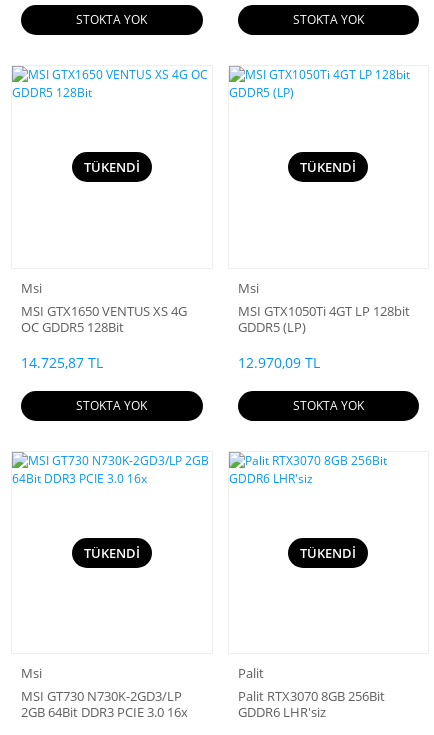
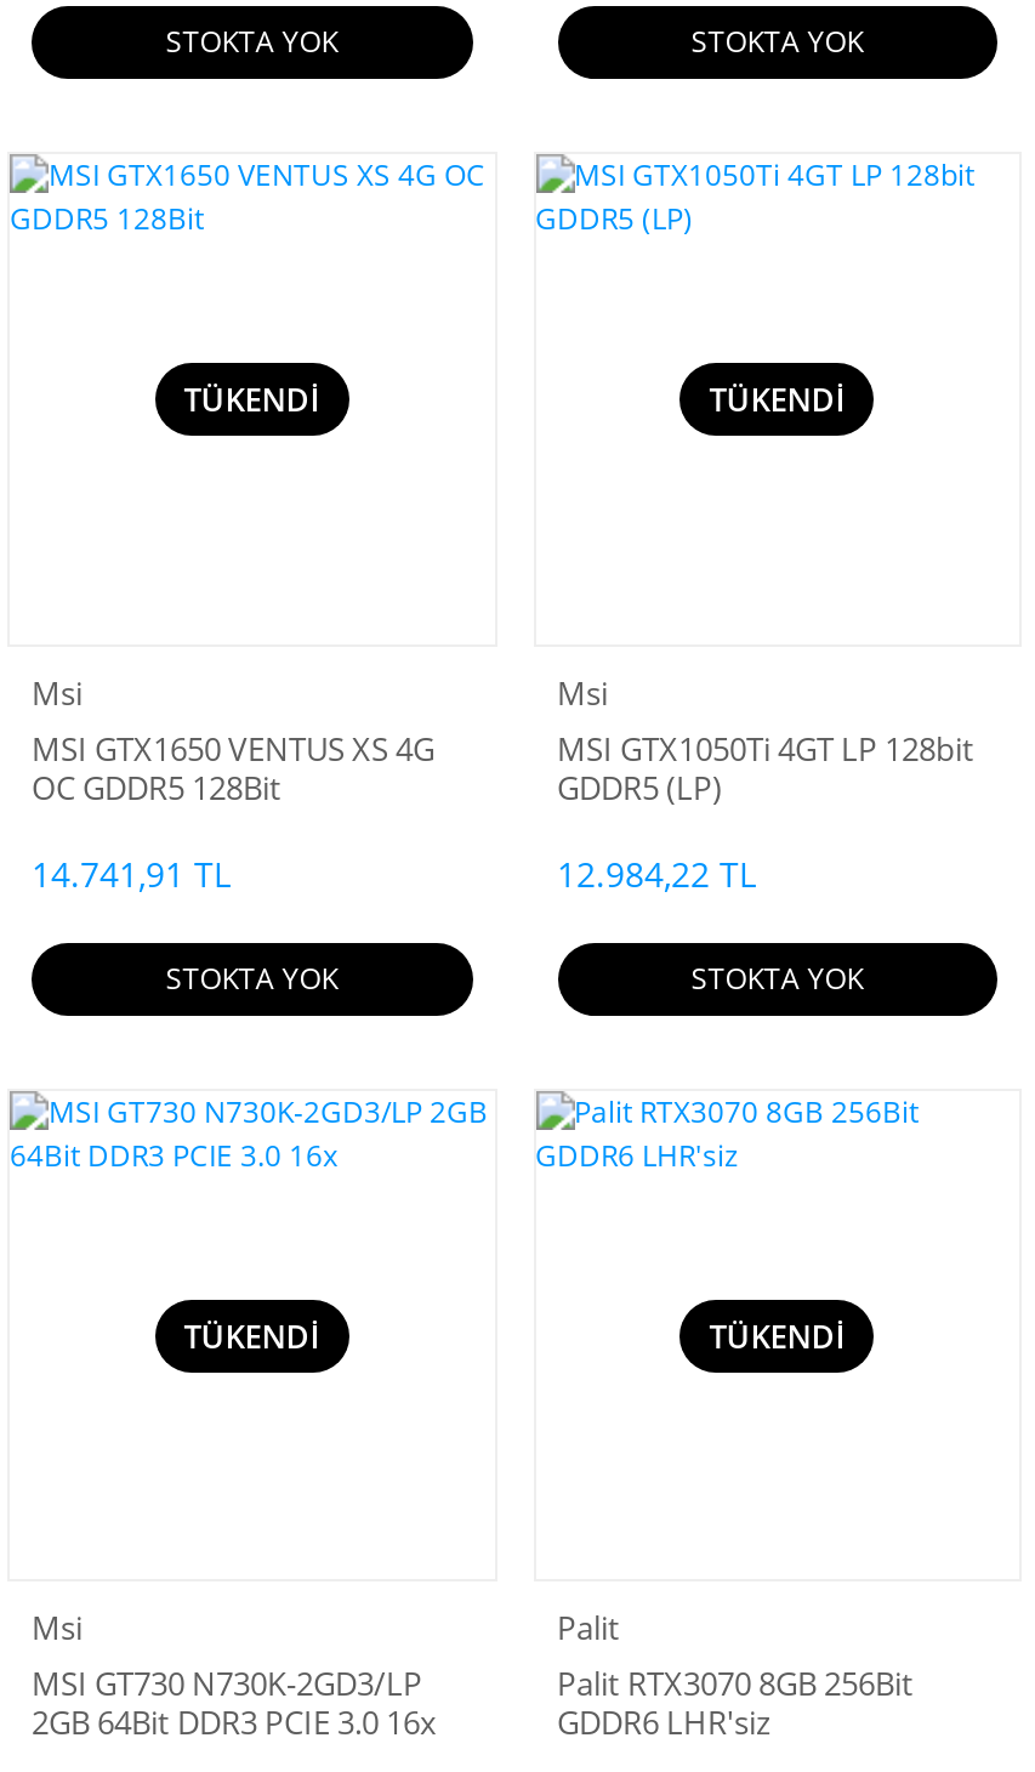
[21,353,103,372] 14.725,87 TL -> [32,852,231,898] 14.741,91 TL
[237,353,319,372] 12.970,09 TL -> [557,852,756,898] 12.984,22 TL

